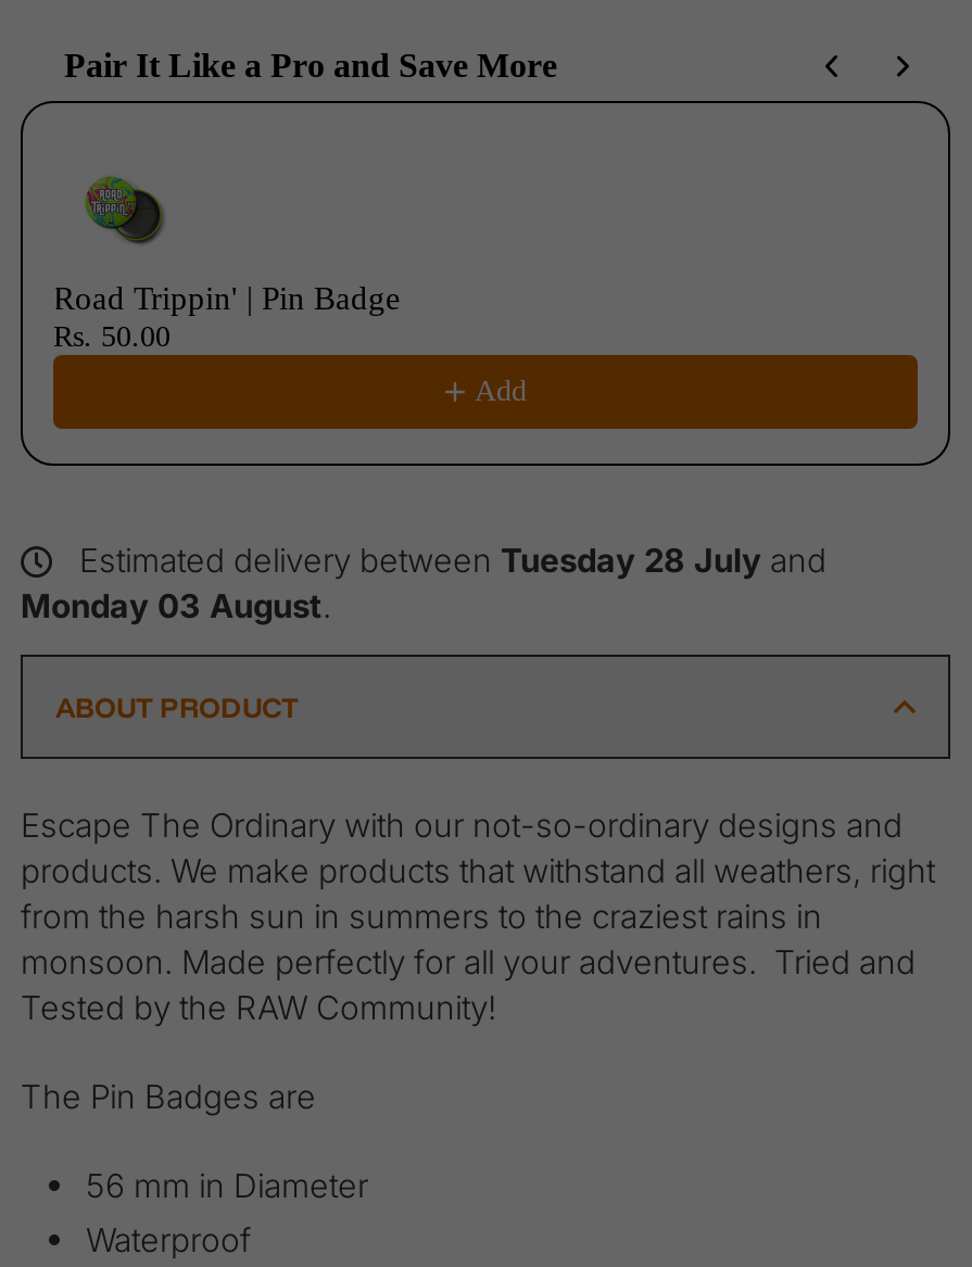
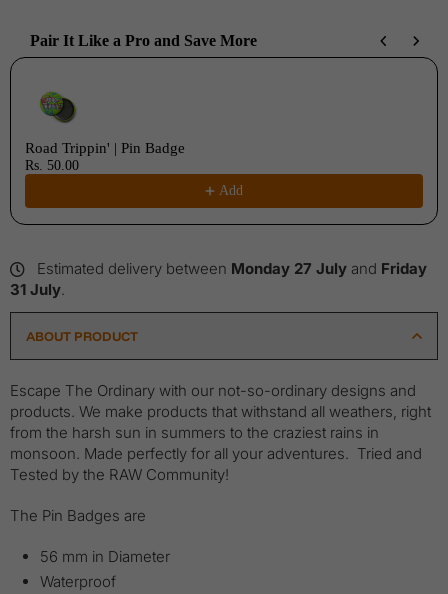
[21,540,826,626] Estimated delivery between Tuesday 28 July and | Monday 03 August. -> [10,259,427,299] Estimated delivery between Monday 27 July and Friday | 31 July.

